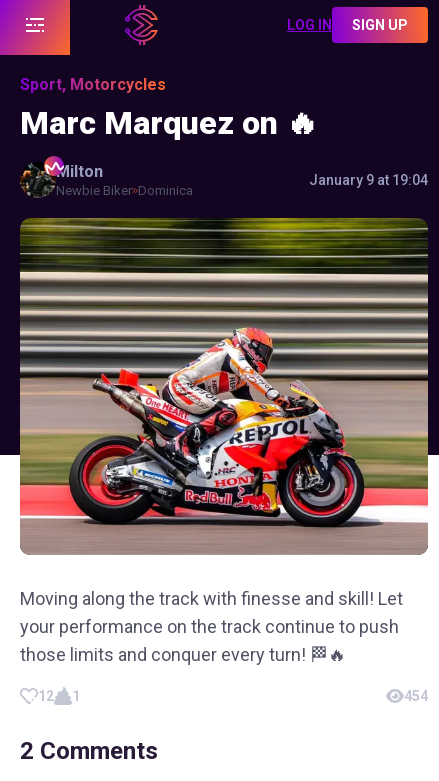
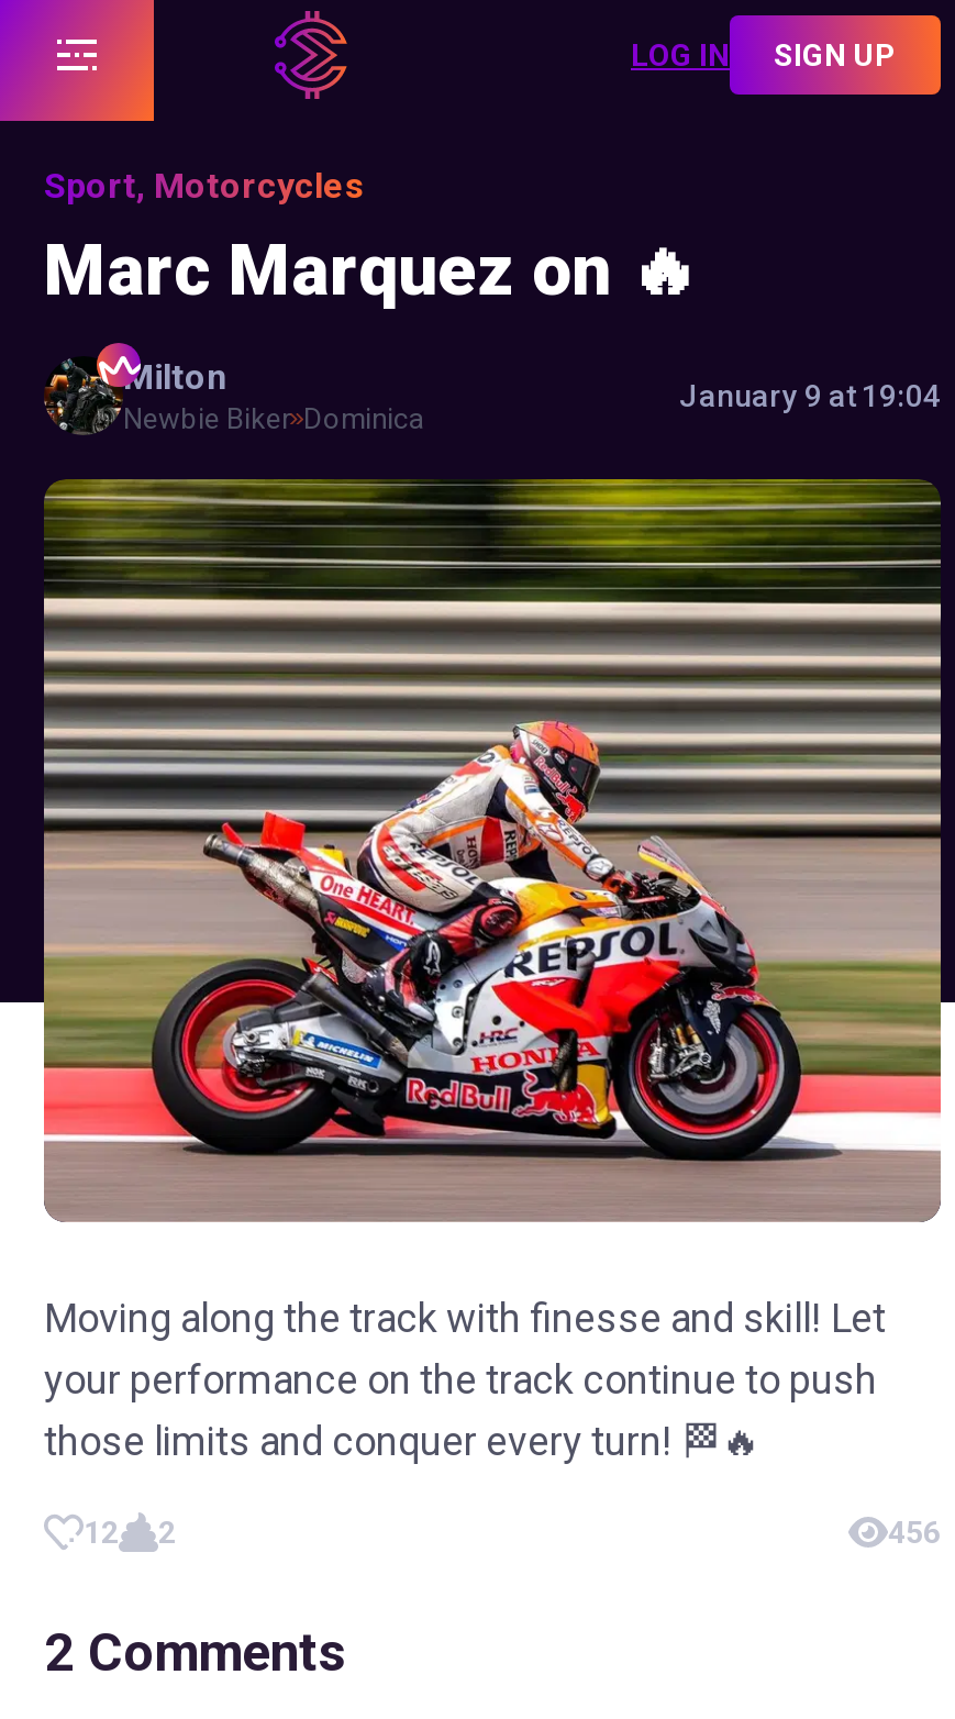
[38,688,80,704] 12 1 -> [84,1513,176,1549] 12 2
[404,688,428,704] 454 -> [888,1513,941,1549] 456

